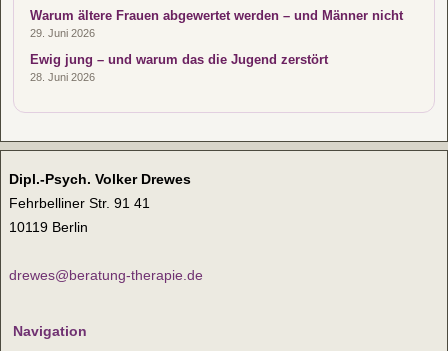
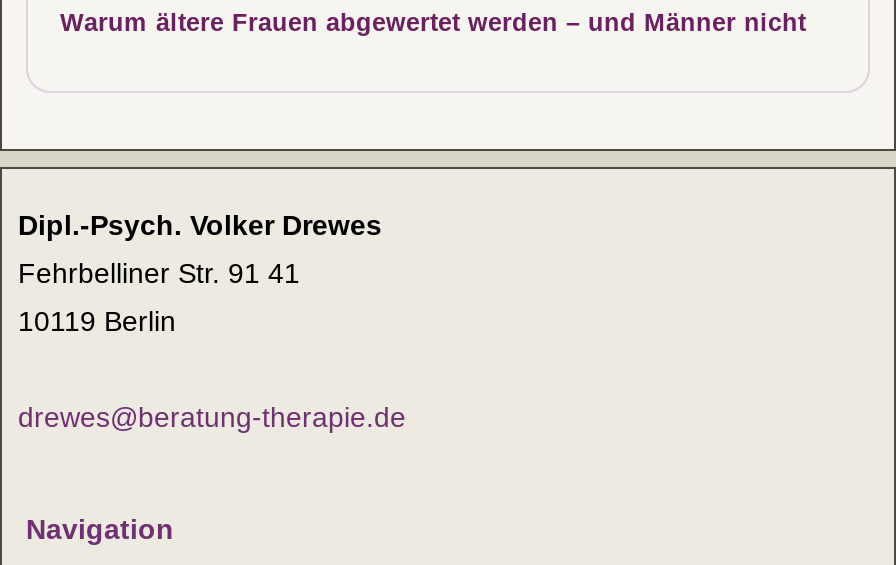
[30,27,328,83] 29. Juni 2026 | Ewig jung – und warum das die Jugend zerstört | 28. Juni 2026 -> none

